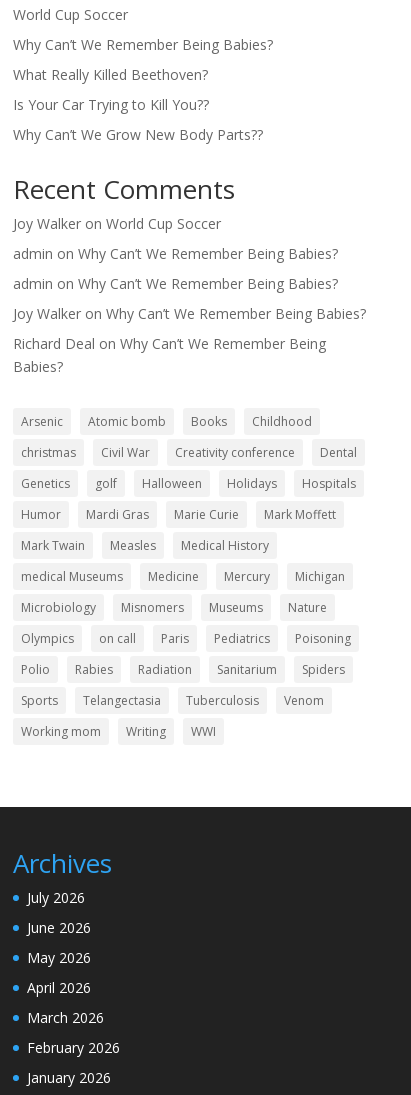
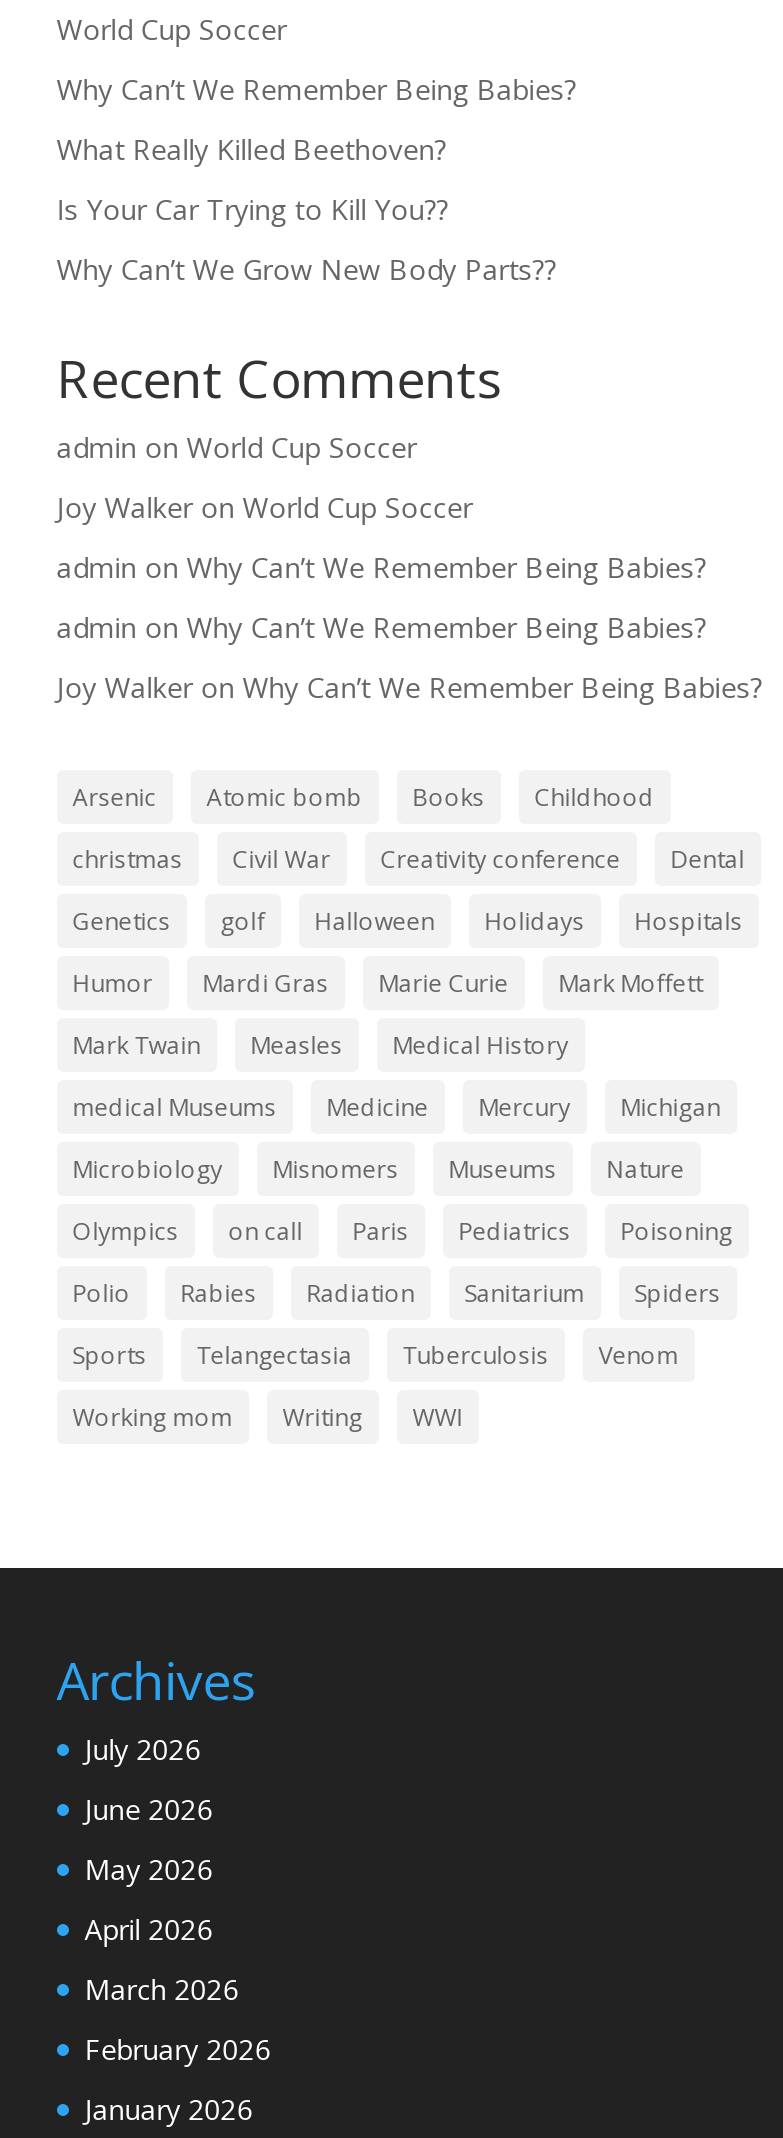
none -> [57,428,417,466] admin on World Cup Soccer
moved [13,214,366,323] -> [57,488,763,706]: Joy Walker on World Cup Soccer | admin on Why Can’t We Remember Being Babies? | admin on Why Can’t We Remember Being Babies? | Joy Walker on Why Can’t We Remember Being Babies?
[13,334,326,376] Richard Deal on Why Can’t We Remember Being | Babies? -> none

